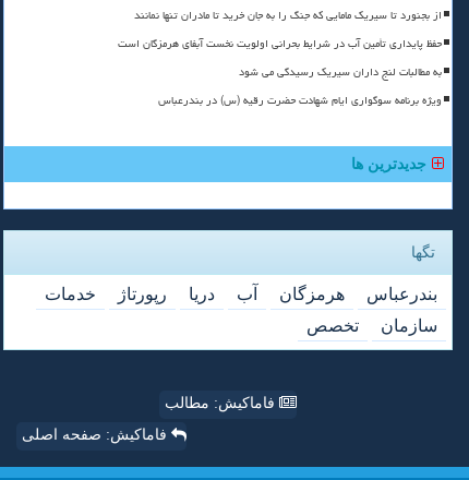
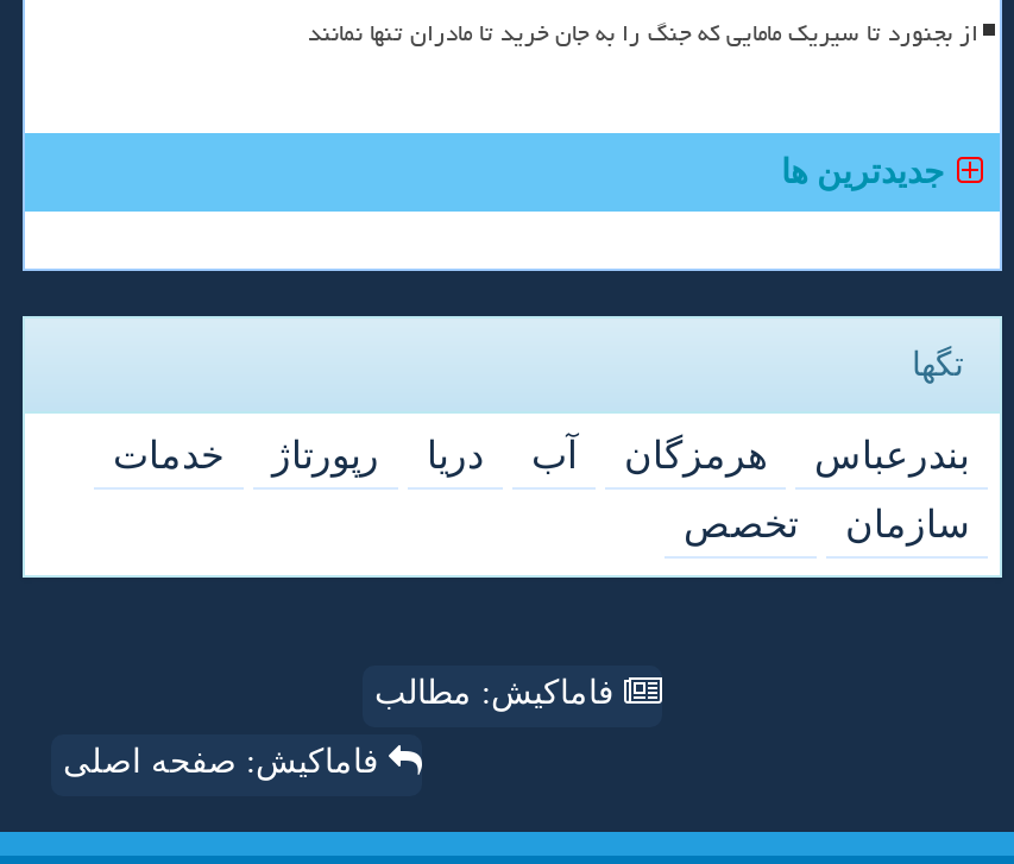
[118,33,442,111] حفظ پایداری تأمین آب در شرایط بحرانی اولویت نخست آبفای هرمزگان است | به مطالبات لنج داران سیریک رسیدگی می شود | ویژه برنامه سوگواری ایام شهادت حضرت رقیه (س) در بندرعباس -> none

